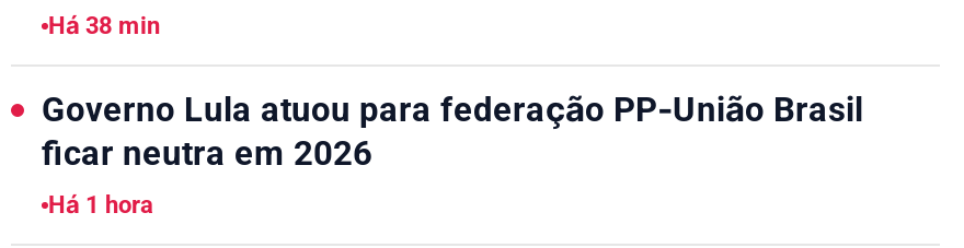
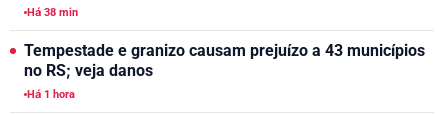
[42,91,863,174] Governo Lula atuou para federação PP-União Brasil | ficar neutra em 2026 -> [24,42,425,80] Tempestade e granizo causam prejuízo a 43 municípios | no RS; veja danos

